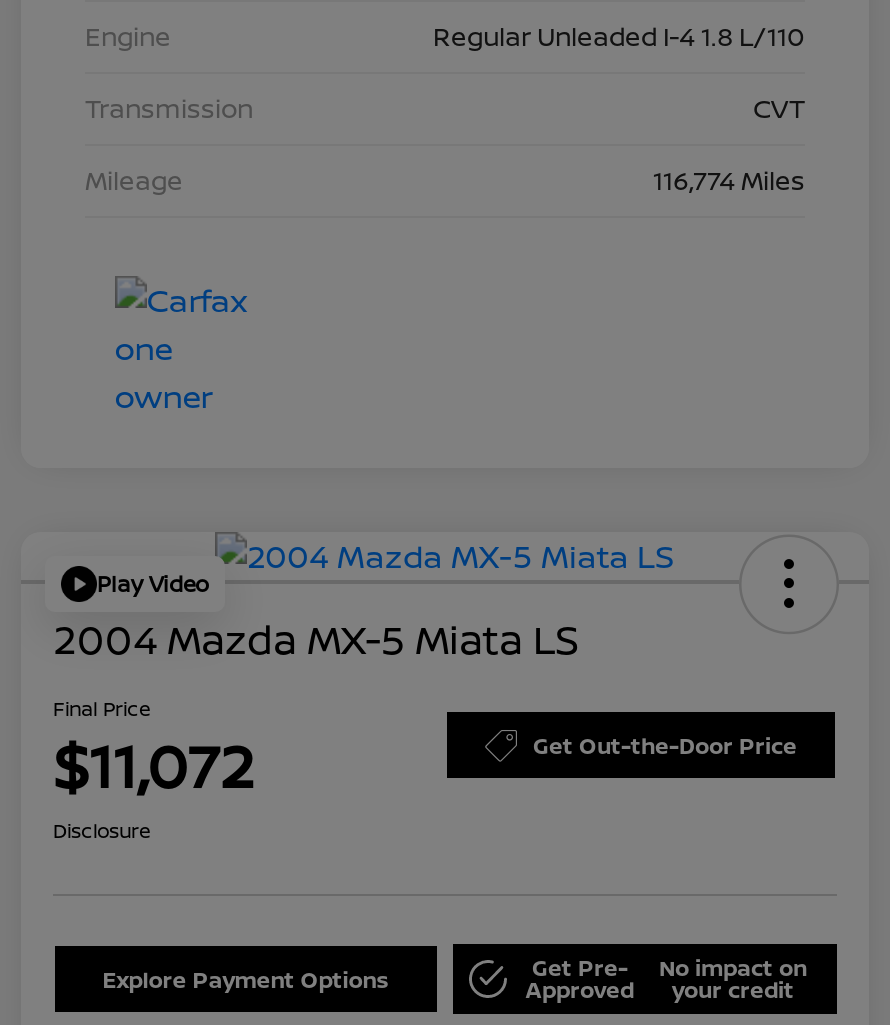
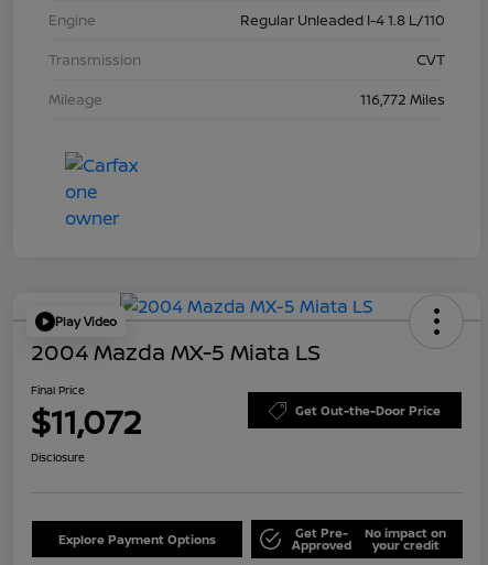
[653,162,805,198] 116,774 Miles -> [360,89,445,109] 116,772 Miles

